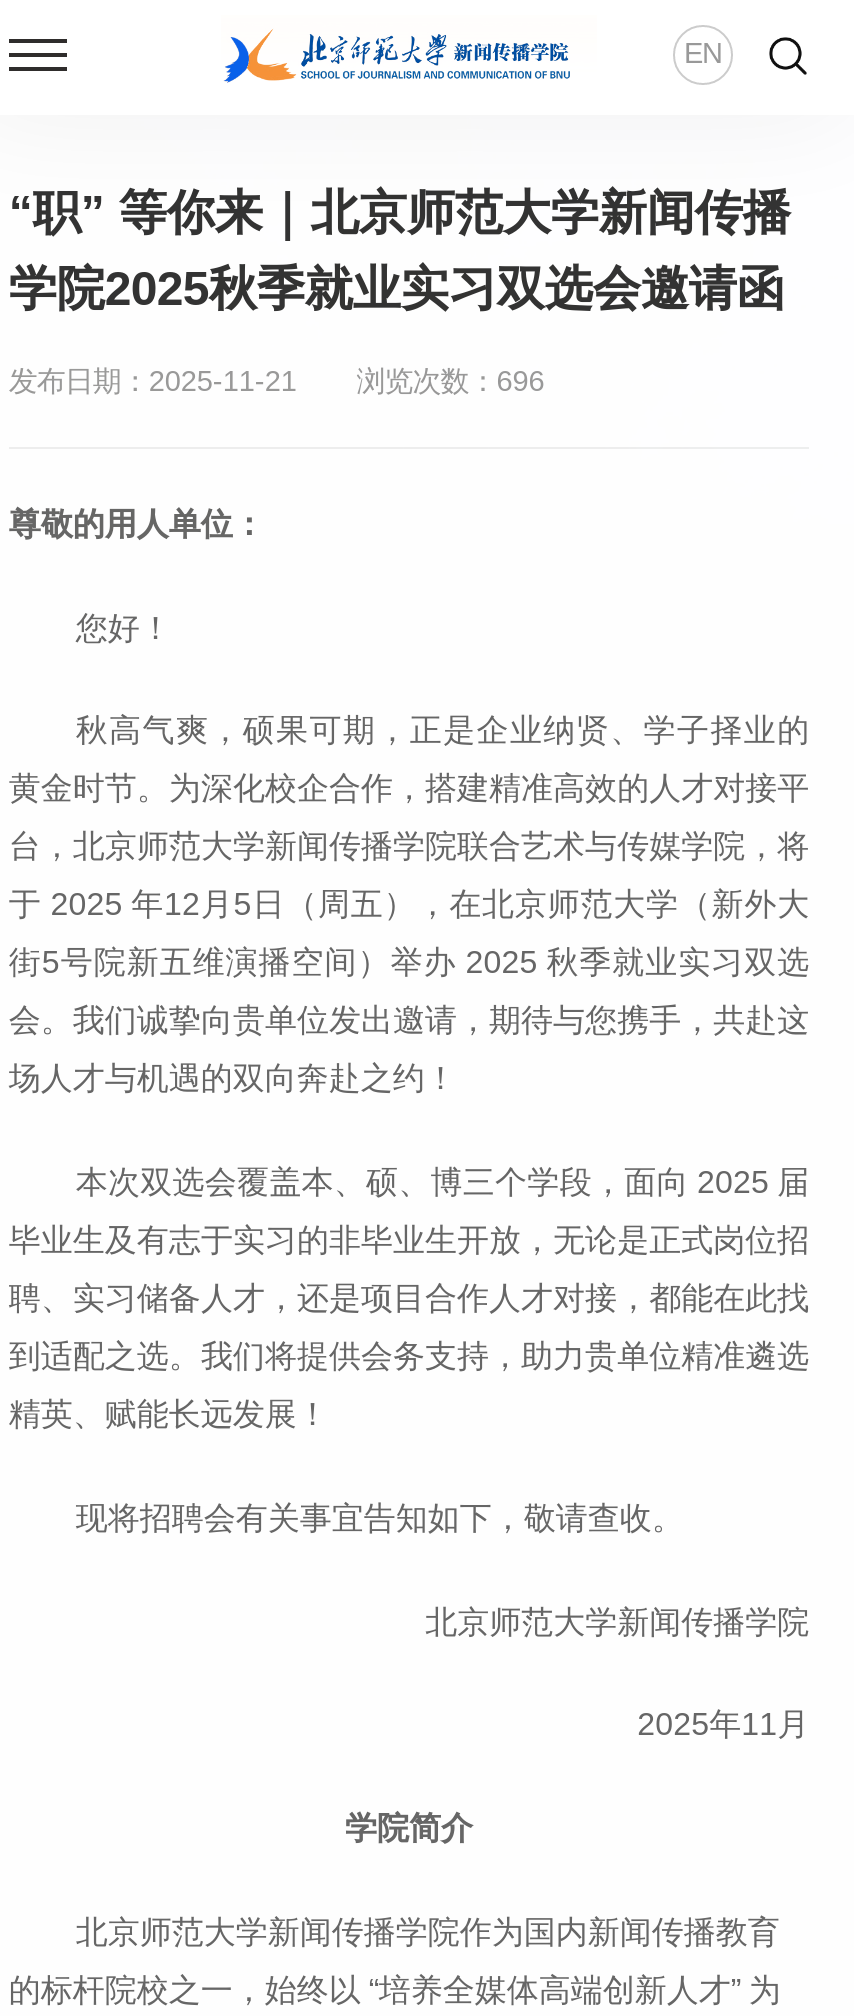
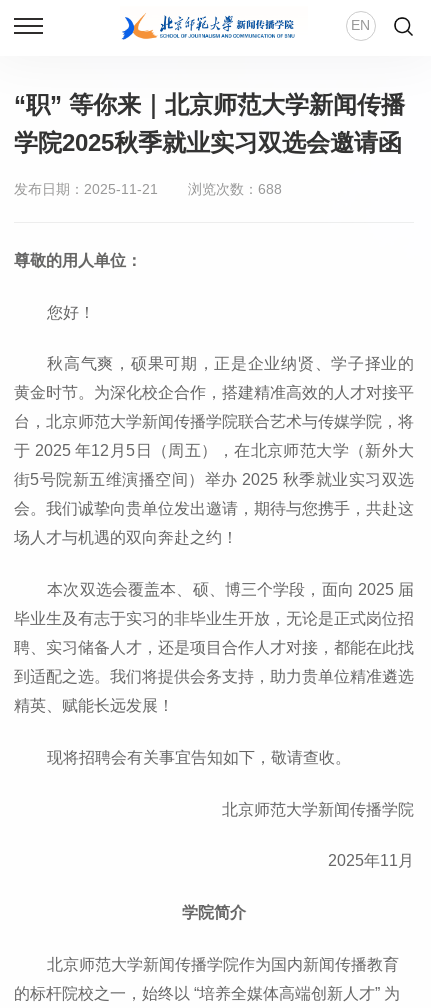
[9,364,545,396] 发布日期：2025-11-21 浏览次数：696 -> [14,180,282,196] 发布日期：2025-11-21 浏览次数：688

